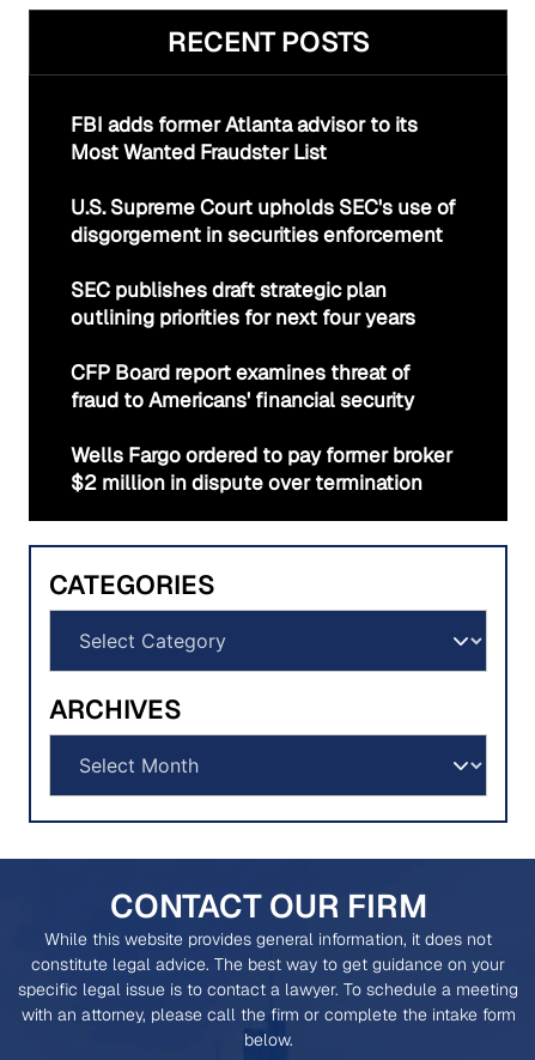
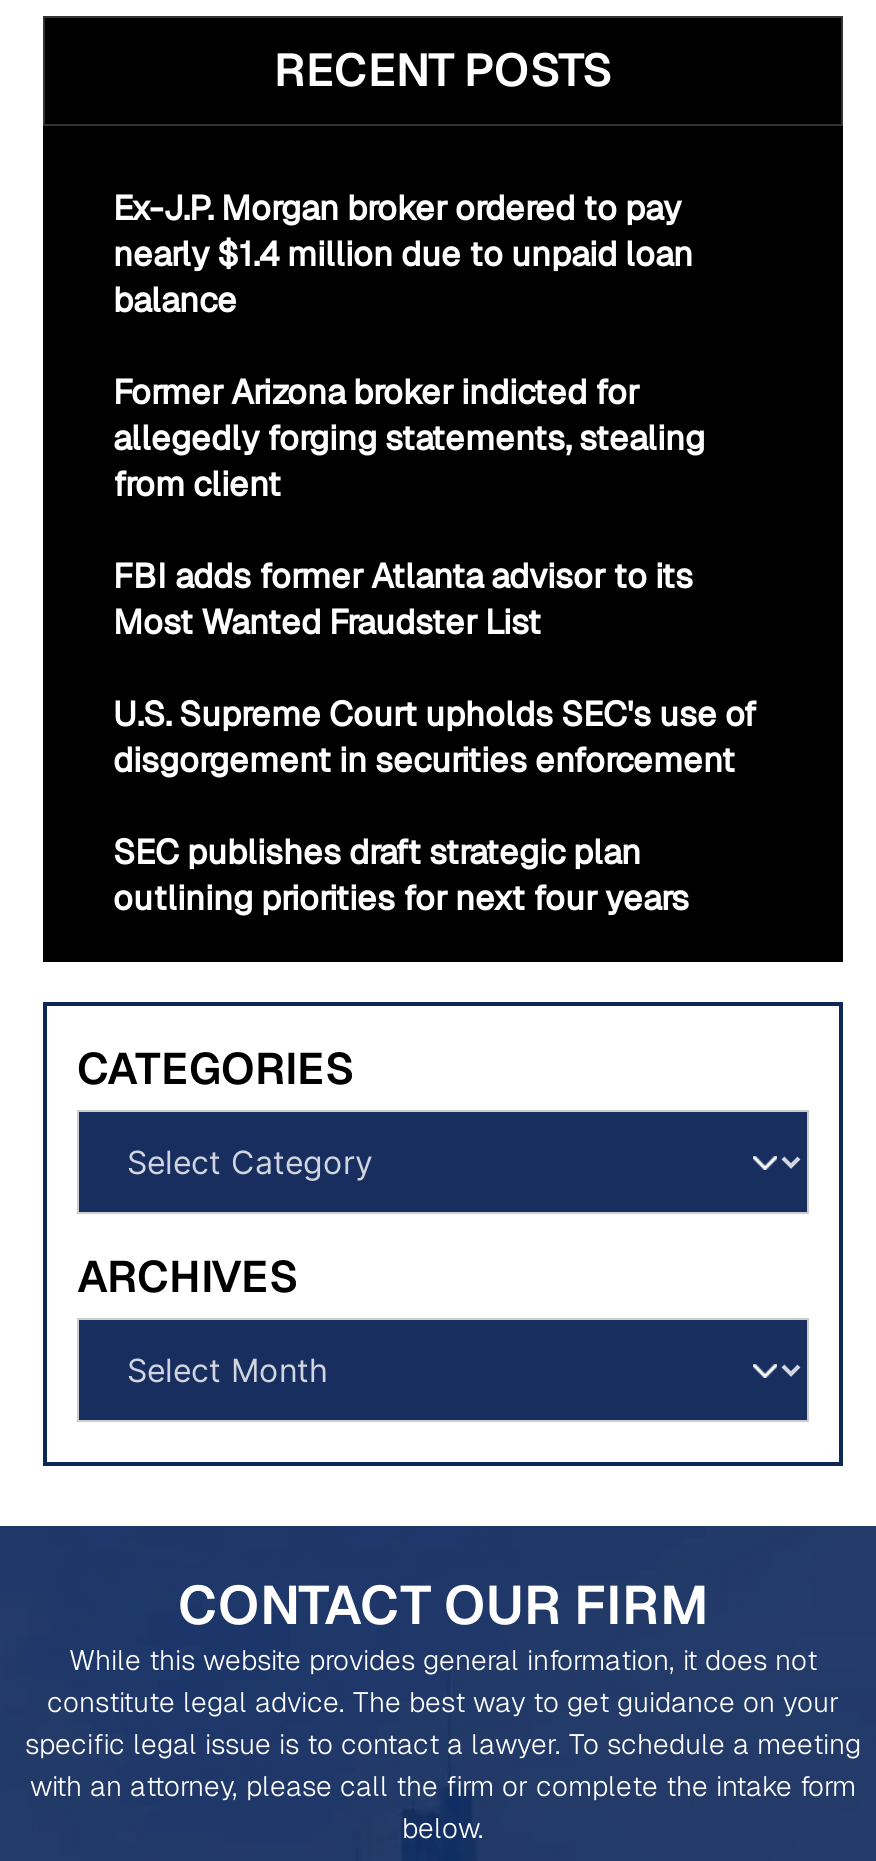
none -> [113,187,705,507] Ex-J.P. Morgan broker ordered to pay | nearly $1.4 million due to unpaid loan | balance | Former Arizona broker indicted for | allegedly forging statements, stealing | from client
moved [71,112,456,331] -> [113,555,757,921]: FBI adds former Atlanta advisor to its | Most Wanted Fraudster List | U.S. Supreme Court upholds SEC's use of | disgorgement in securities enforcement | SEC publishes draft strategic plan | outlining priorities for next four years
[71,360,452,496] CFP Board report examines threat of | fraud to Americans' financial security | Wells Fargo ordered to pay former broker | $2 million in dispute over termination -> none

